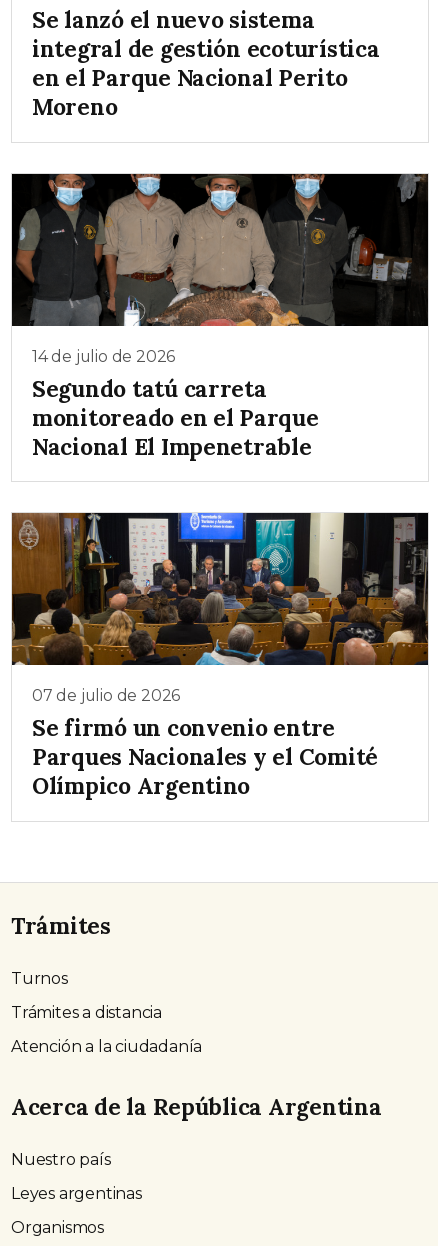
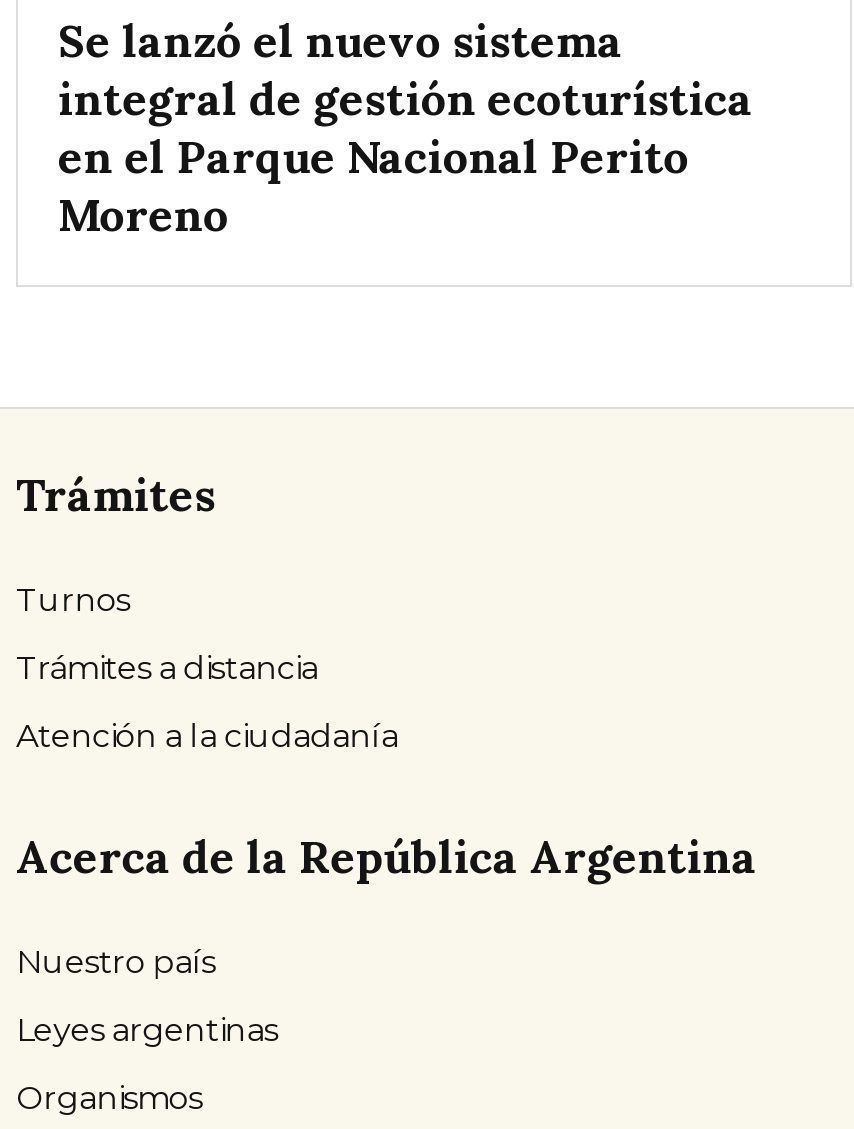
[11,173,429,461] [image] | 14 de julio de 2026 | Segundo tatú carreta | monitoreado en el Parque | Nacional El Impenetrable -> none
[11,512,429,800] [image] | 07 de julio de 2026 | Se firmó un convenio entre | Parques Nacionales y el Comité | Olímpico Argentino -> none

